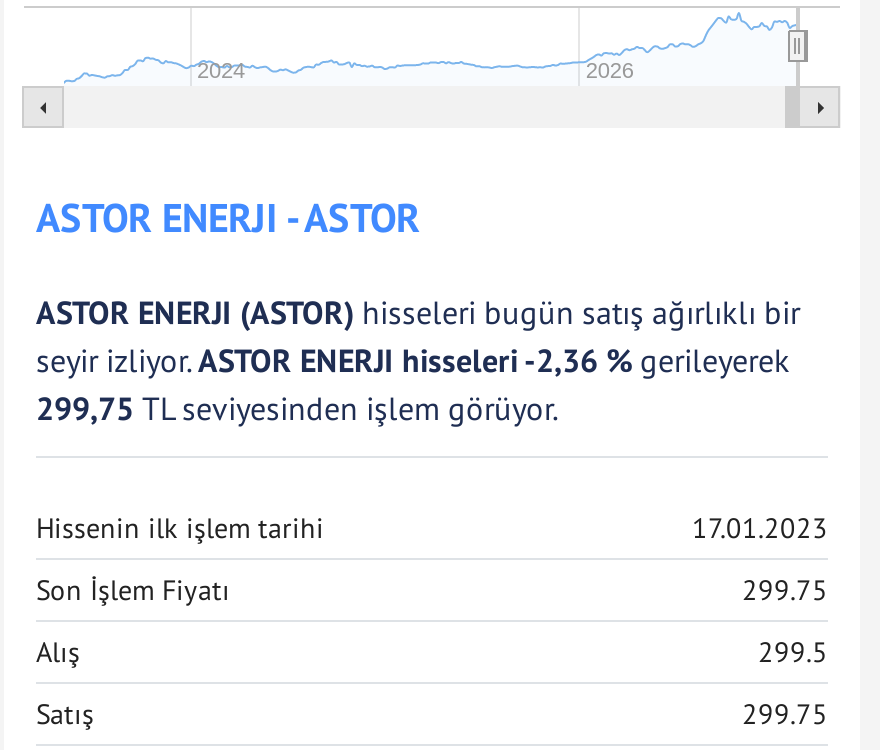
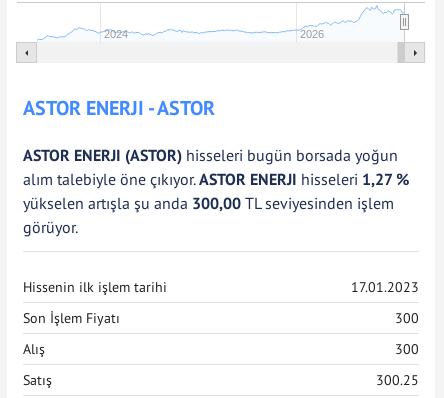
[36,292,800,428] ASTOR ENERJI (ASTOR) hisseleri bugün satış ağırlıklı bir | seyir izliyor. ASTOR ENERJI hisseleri -2,36 % gerileyerek | 299,75 TL seviyesinden işlem görüyor. -> [23,145,409,237] ASTOR ENERJI (ASTOR) hisseleri bugün borsada yoğun | alım talebiyle öne çıkıyor.ASTOR ENERJI hisseleri 1,27 % | yükselen artışla şu anda 300,00 TL seviyesinden işlem | görüyor.
[742,572,828,608] 299.75 -> [395,309,419,327] 300
[758,634,828,670] 299.5 -> [395,340,419,358] 300
[742,696,828,732] 299.75 -> [376,371,419,389] 300.25

